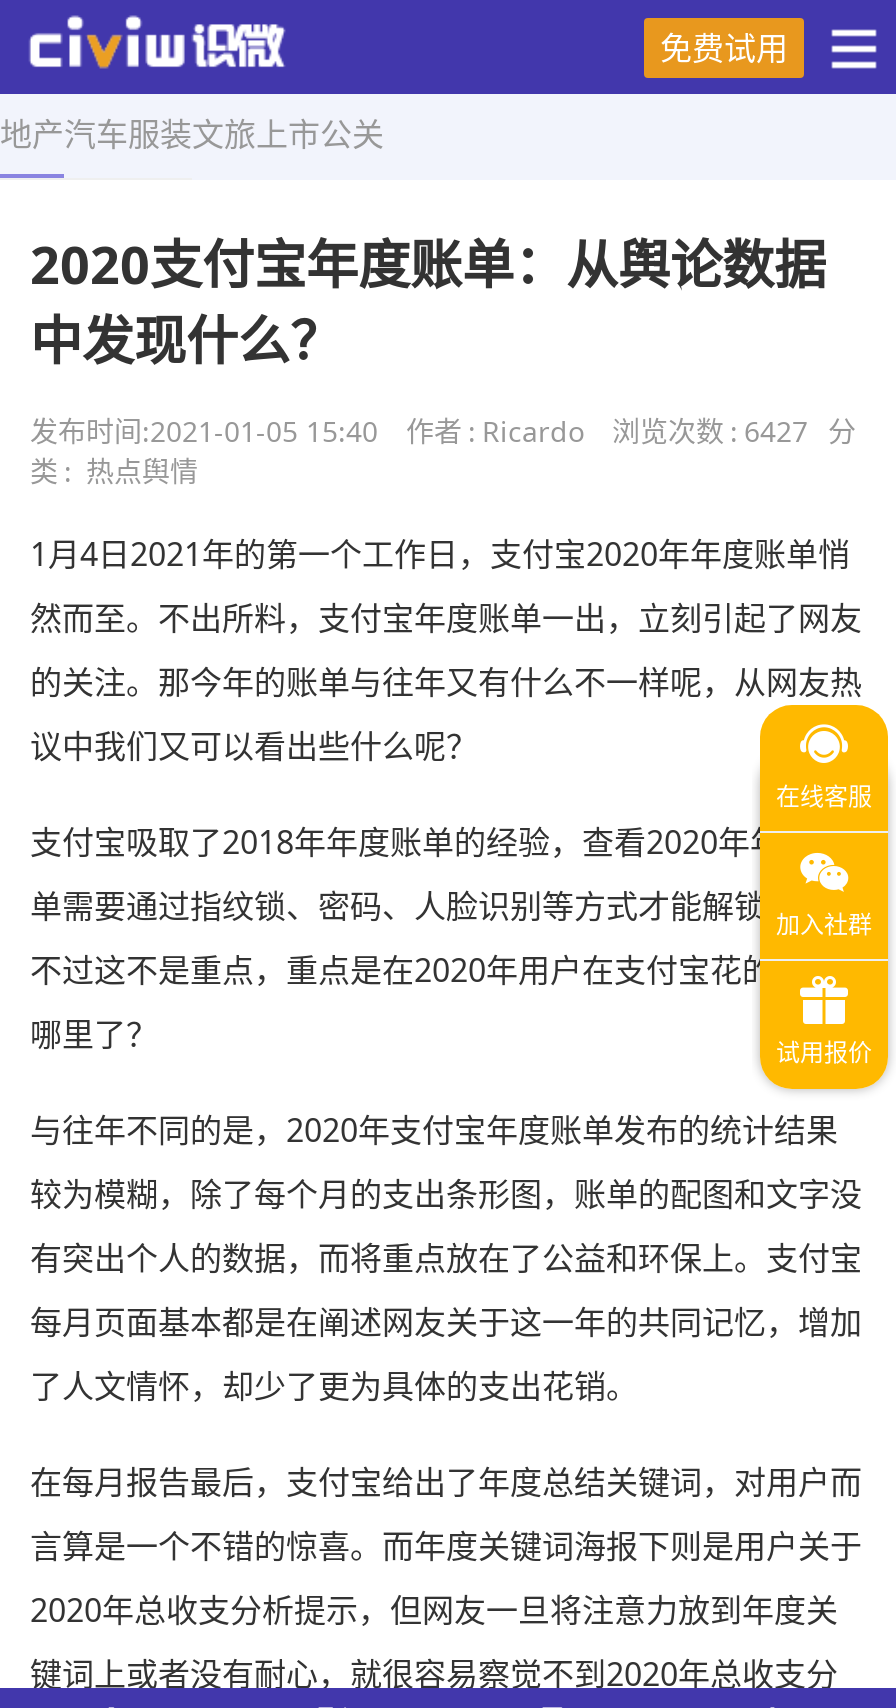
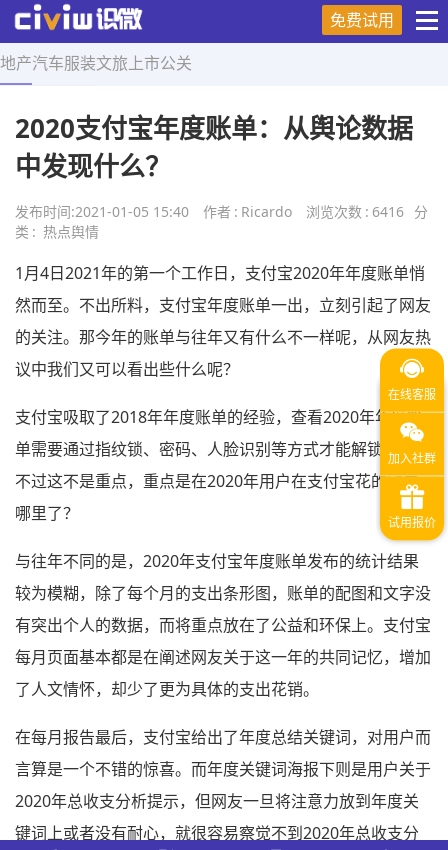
[30,413,856,451] 发布时间:2021-01-05 15:40 作者 : Ricardo 浏览次数 : 6427 分 -> [15,202,428,221] 发布时间:2021-01-05 15:40 作者 : Ricardo 浏览次数 : 6416 分

